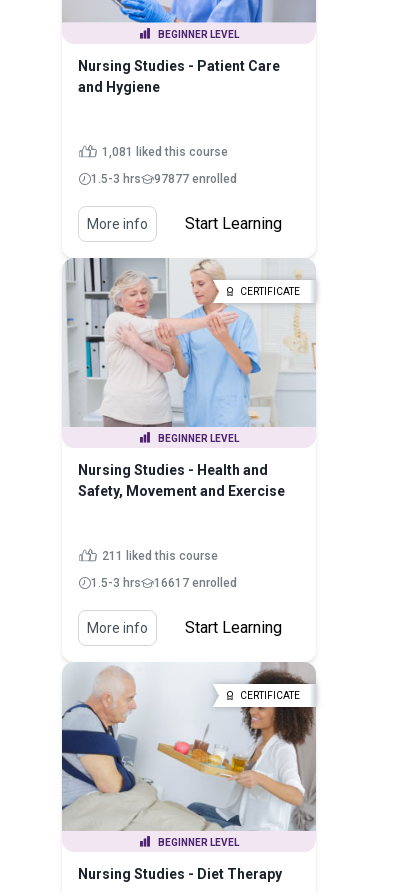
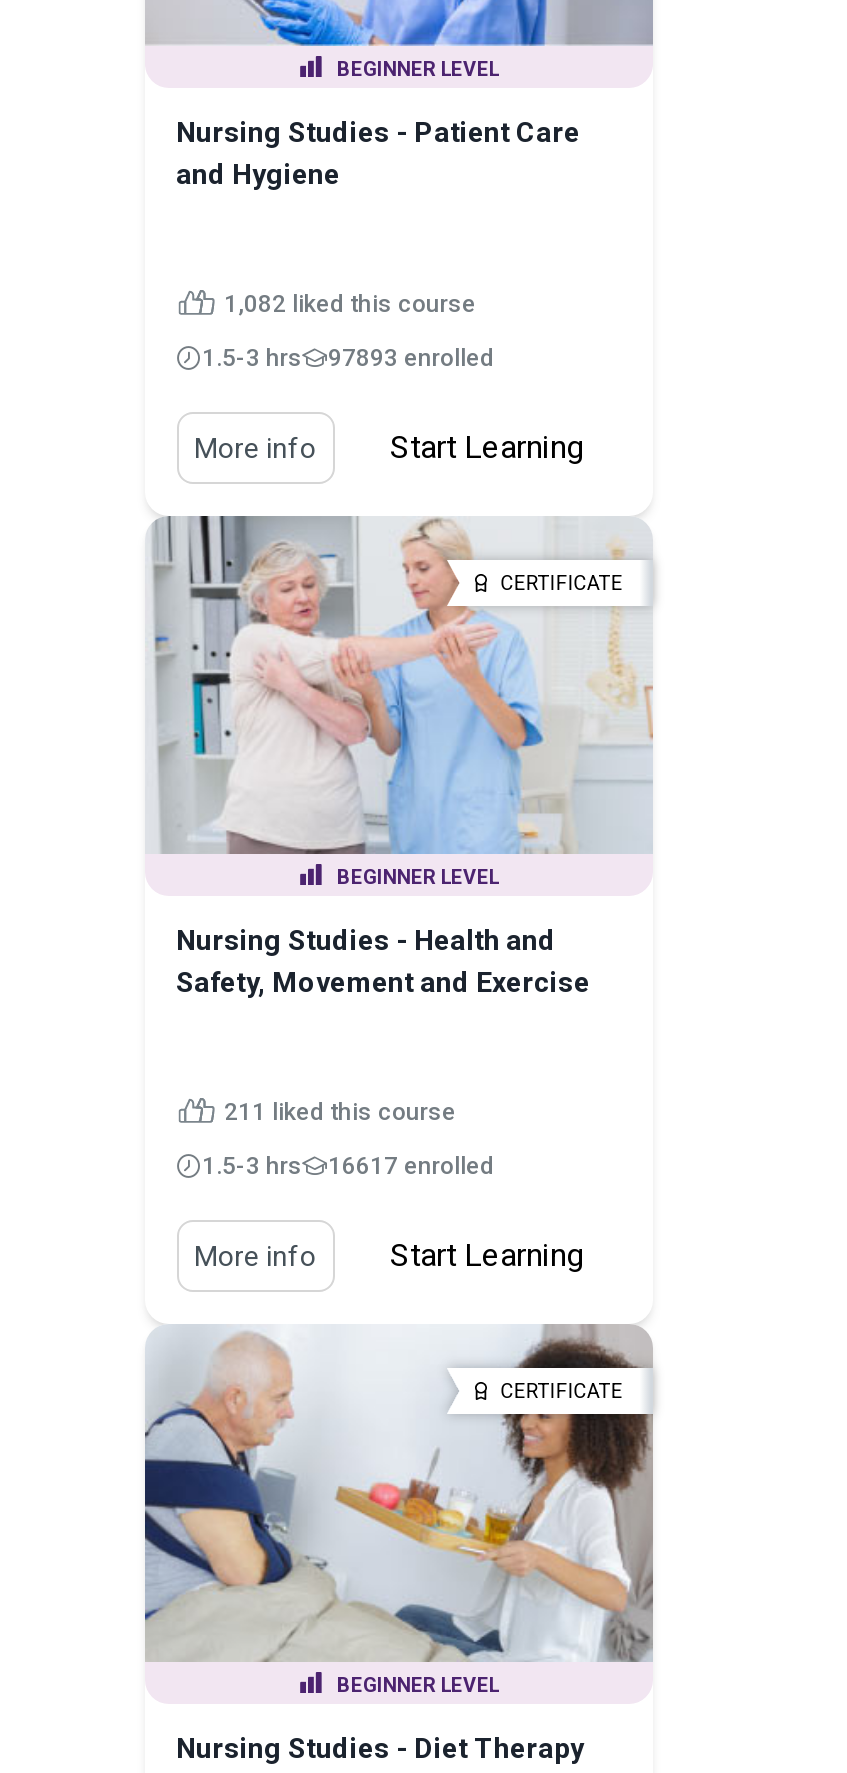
[101,145,227,159] 1,081 liked this course -> [224,290,476,318] 1,082 liked this course
[90,172,236,186] 1.5-3 hrs 97877 enrolled -> [202,344,494,372] 1.5-3 hrs 97893 enrolled

